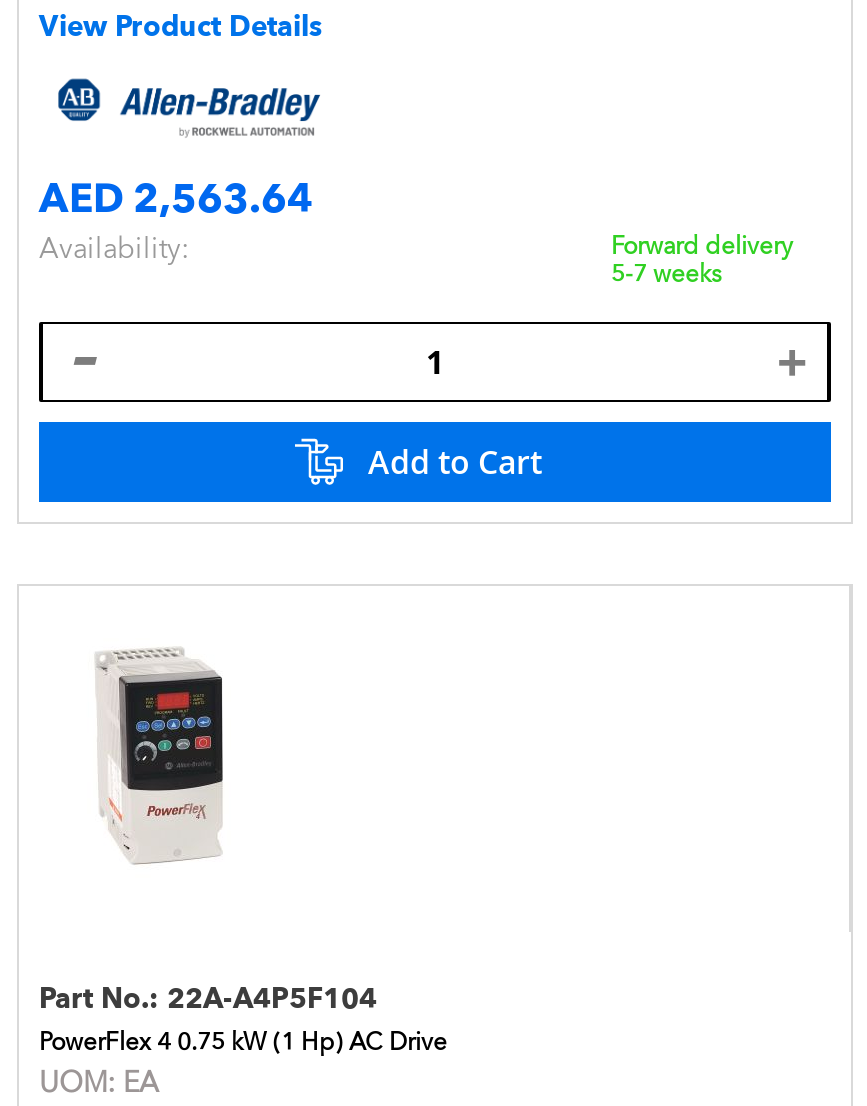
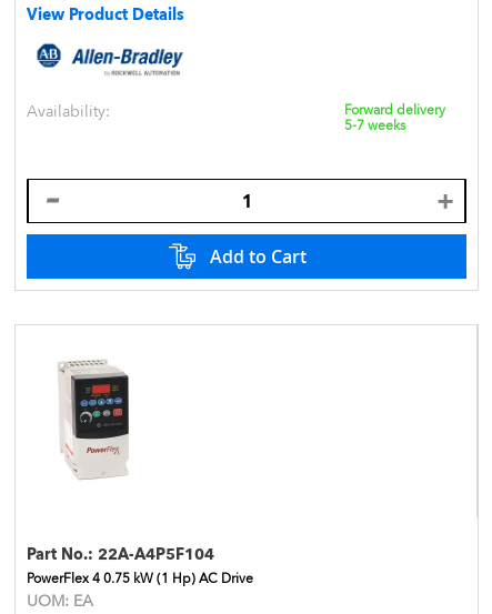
[39,173,313,221] AED 2,563.64 -> none
moved [39,231,793,287] -> [27,102,445,133]: Availability: | Forward delivery | 5-7 weeks

